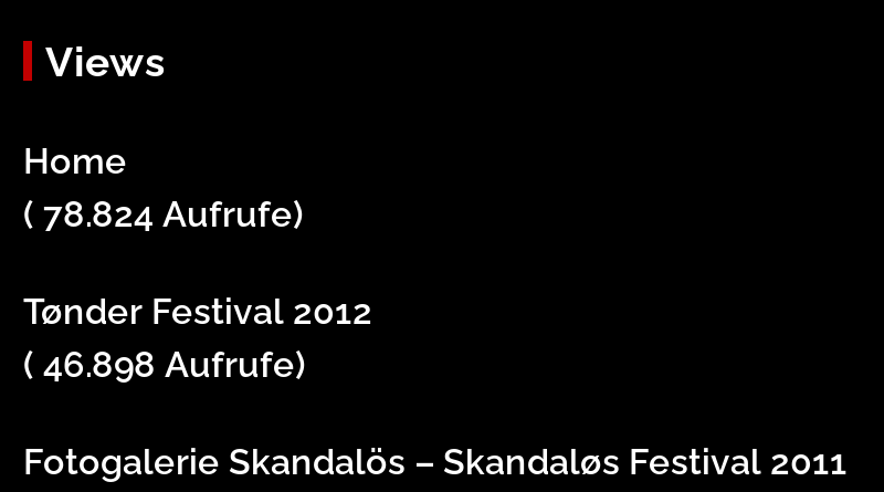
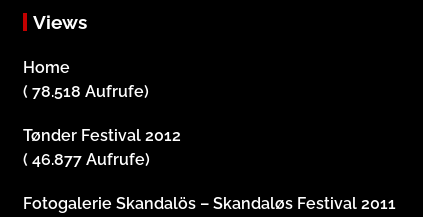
[23,193,304,235] ( 78.824 Aufrufe) -> [23,82,149,101] ( 78.518 Aufrufe)
[23,344,306,386] ( 46.898 Aufrufe) -> [23,150,150,169] ( 46.877 Aufrufe)

